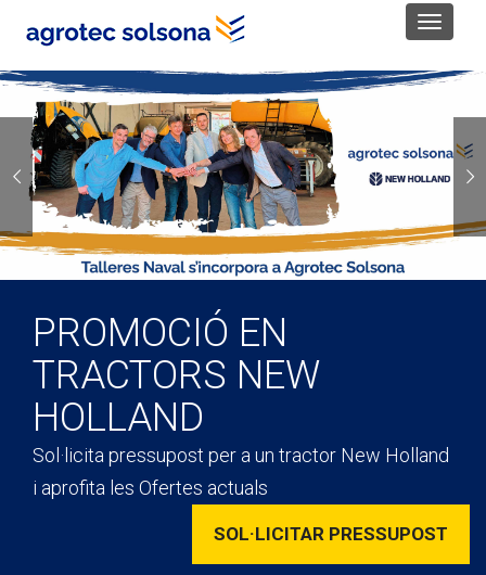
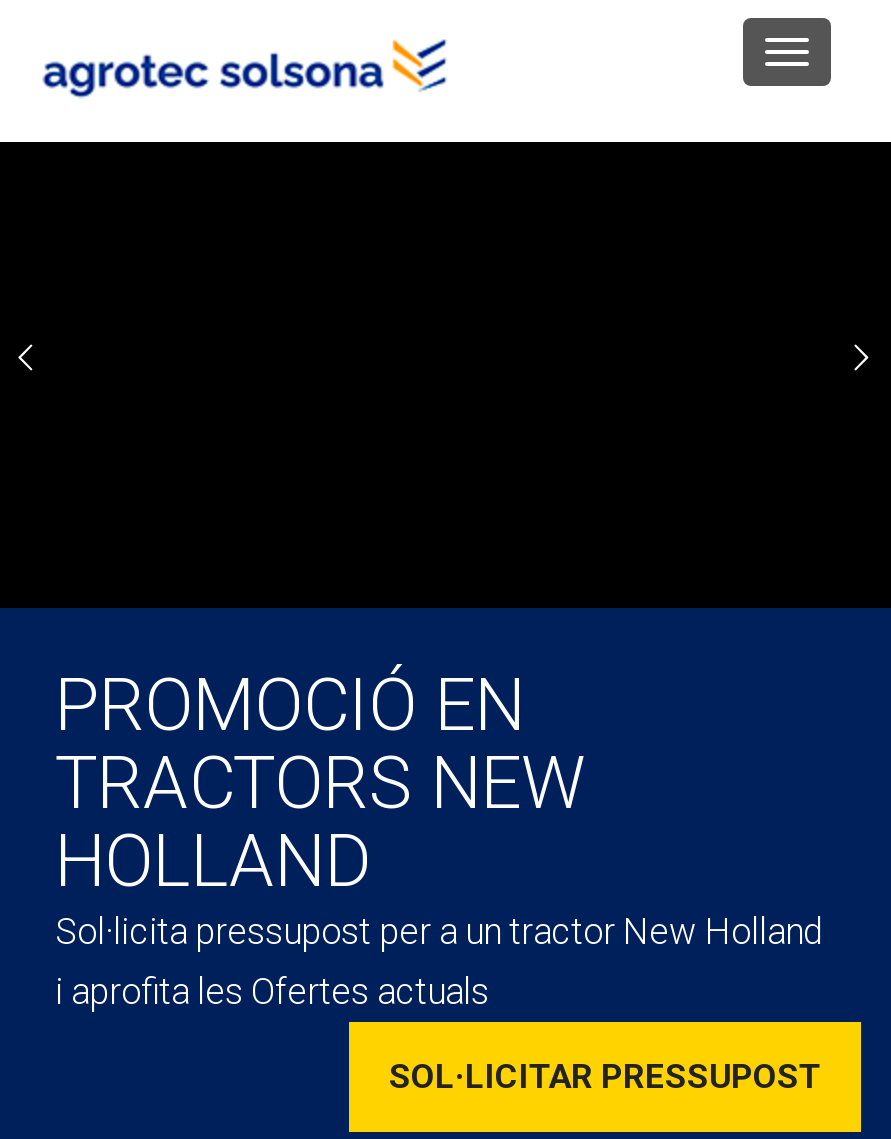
[3,69,483,281] [image] -> none

